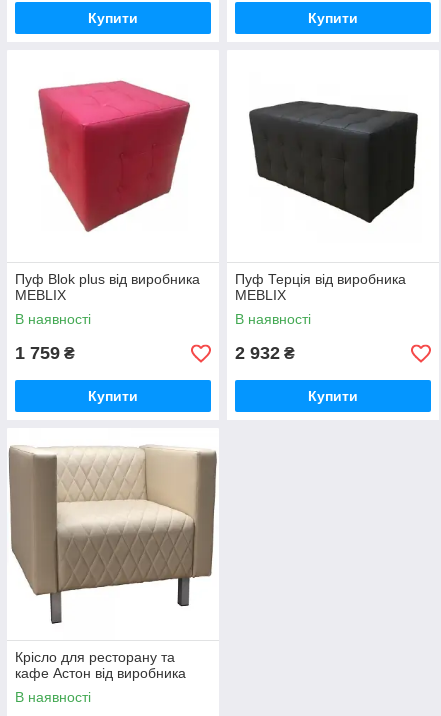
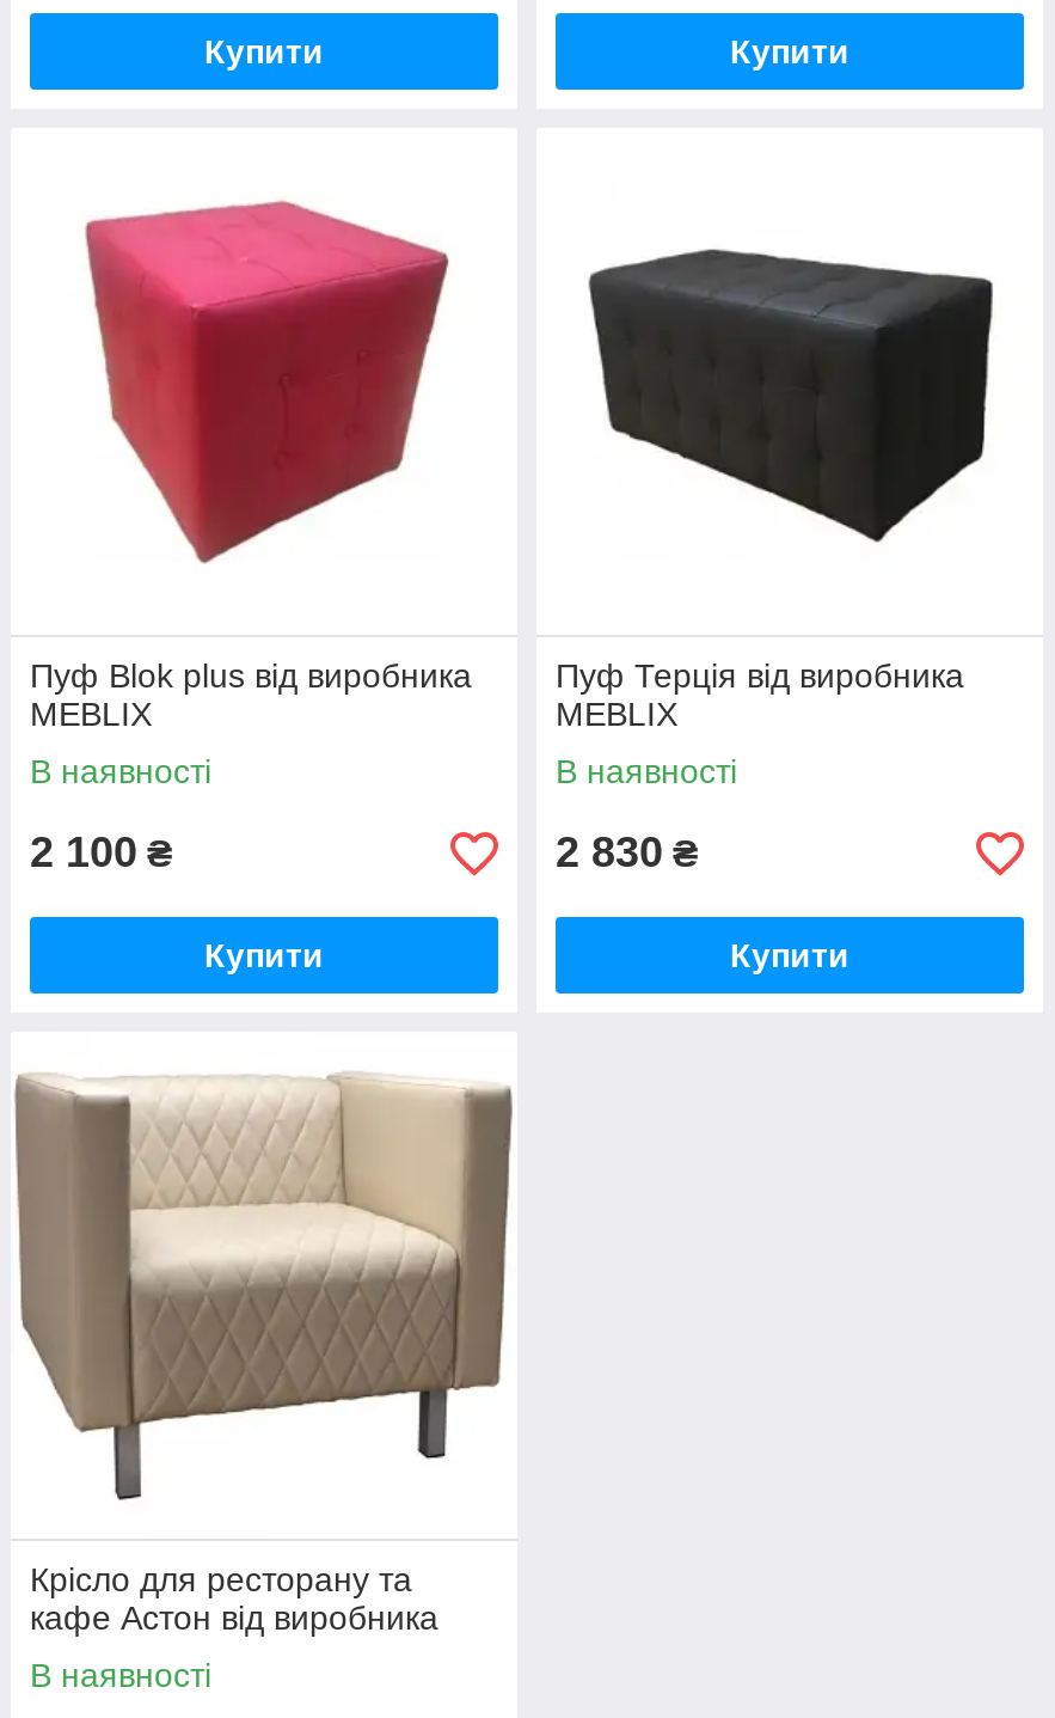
[15,343,75,363] 1 759 ₴ -> [30,829,173,876] 2 100 ₴
[235,343,295,363] 2 932 ₴ -> [556,829,699,876] 2 830 ₴

